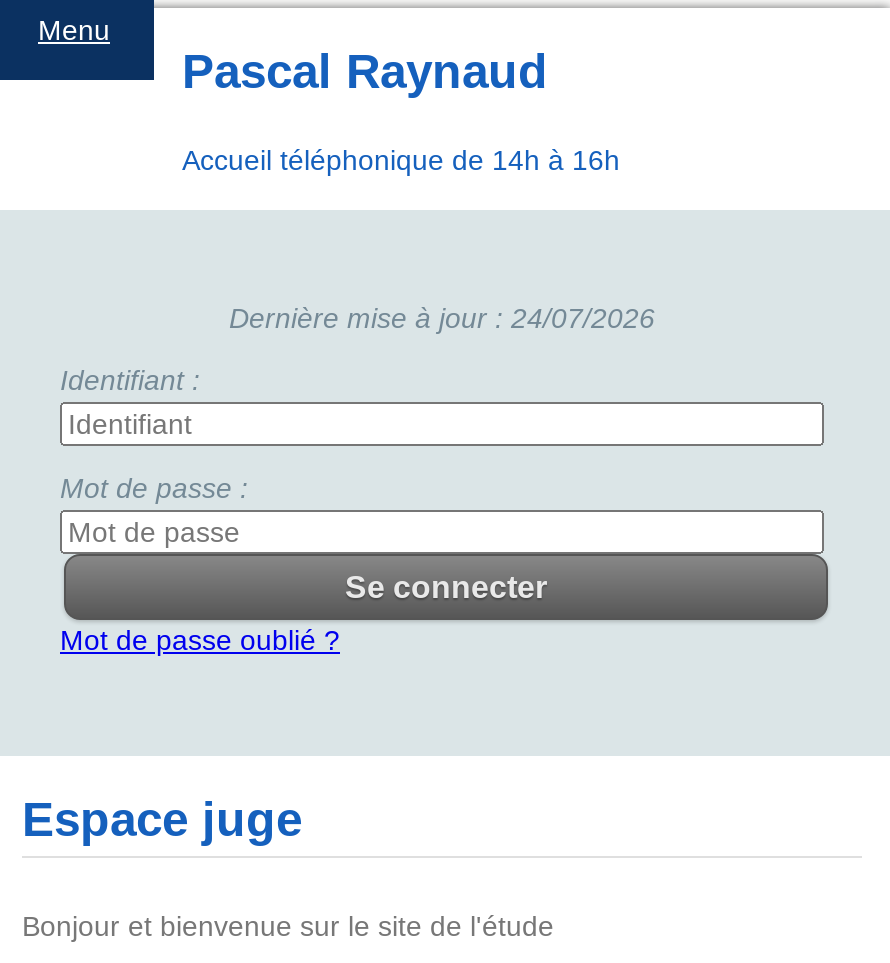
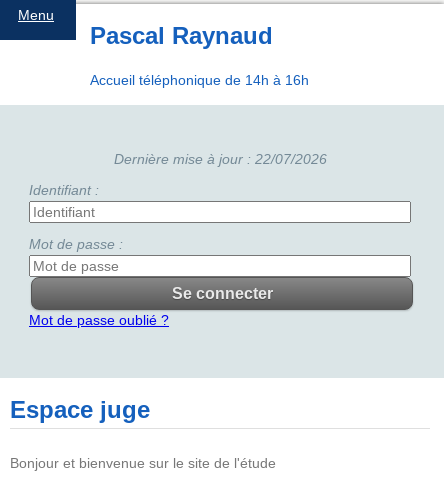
[229,301,655,333] Dernière mise à jour : 24/07/2026 -> [113,151,326,167] Dernière mise à jour : 22/07/2026

